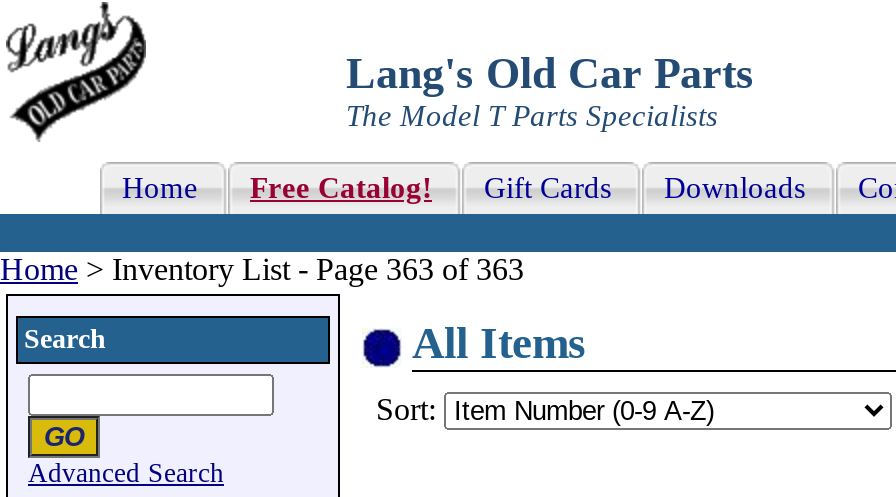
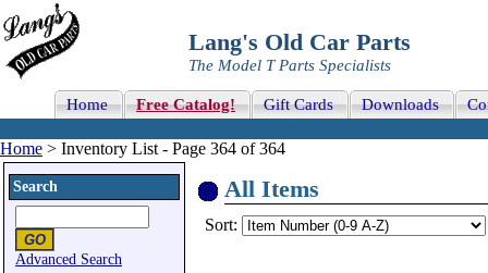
[0,252,524,286] Home> Inventory List - Page 363 of 363 -> [0,139,285,158] Home> Inventory List - Page 364 of 364

